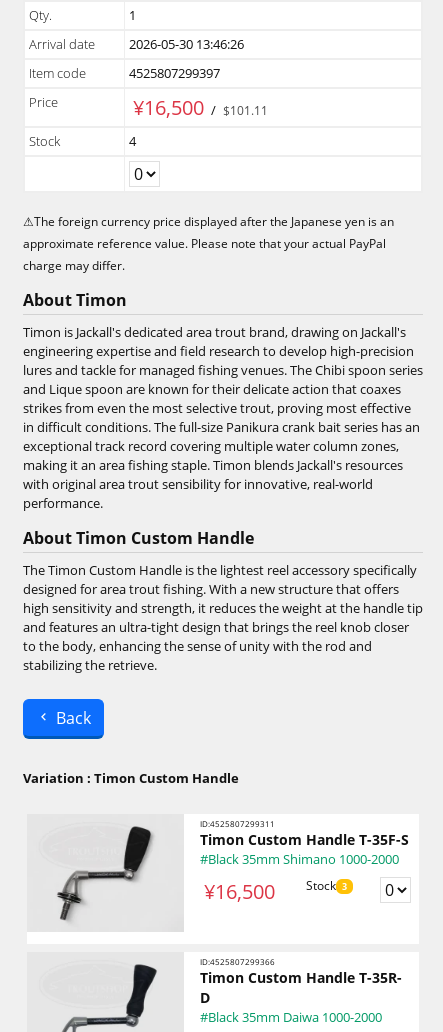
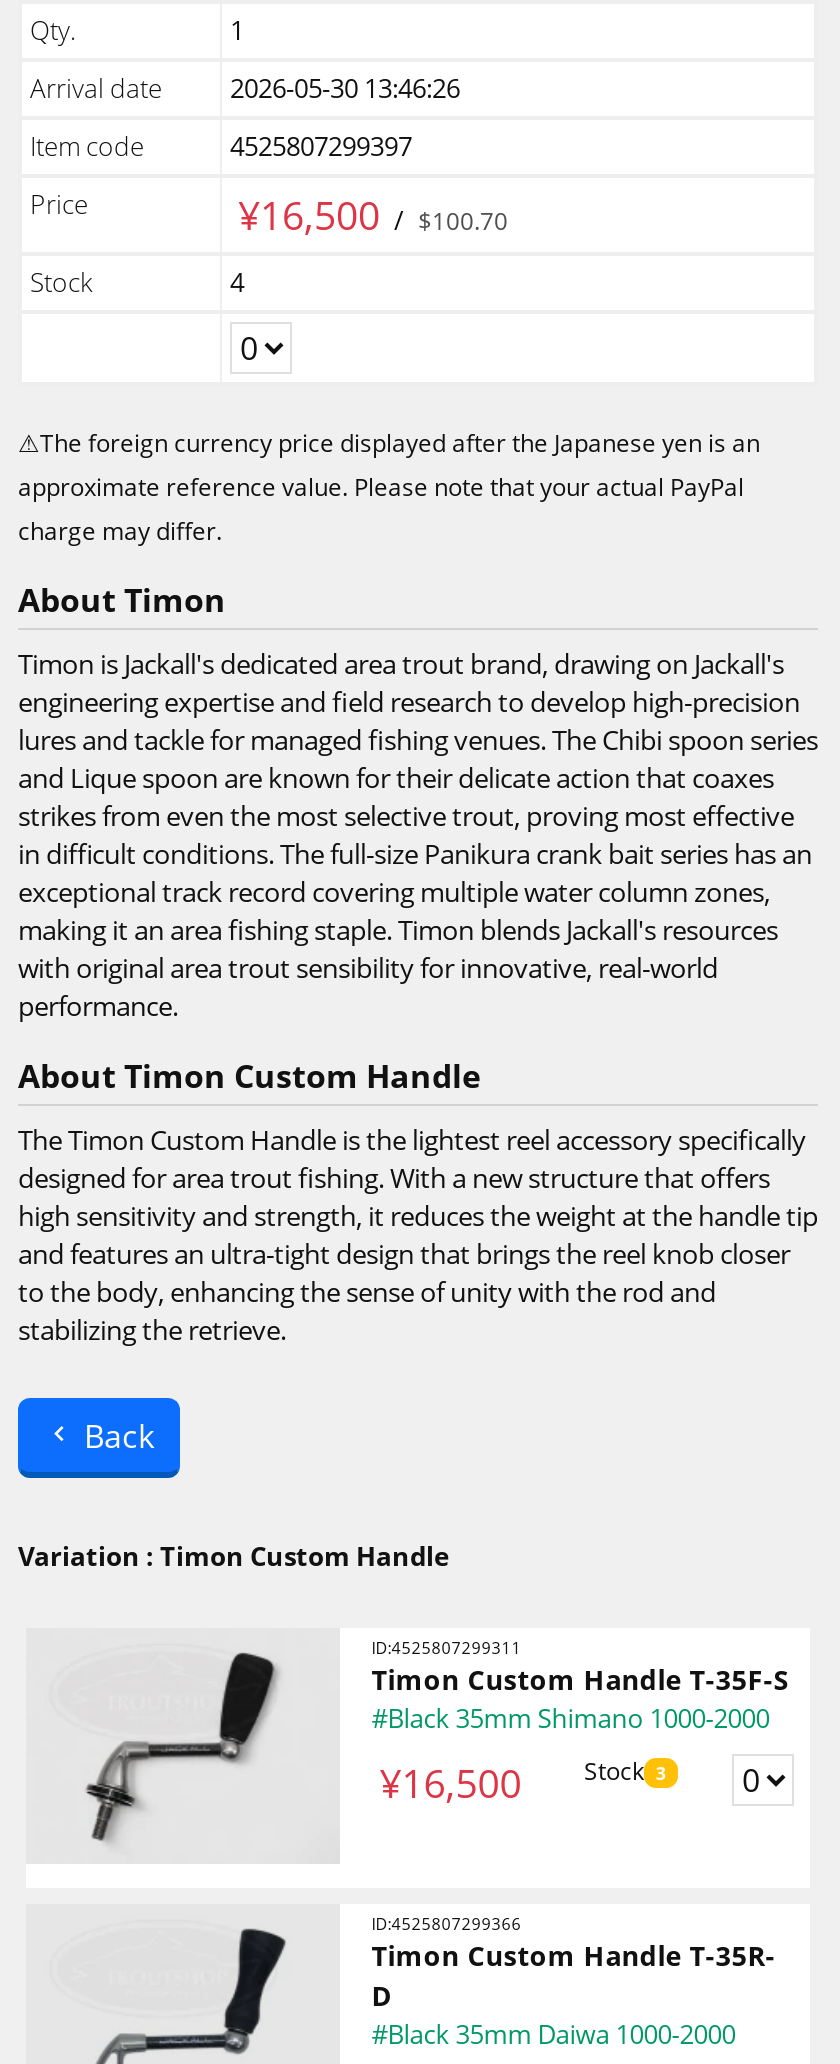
[133,94,268,121] ¥16,500 / $101.11 -> [238,188,508,242] ¥16,500 / $100.70

